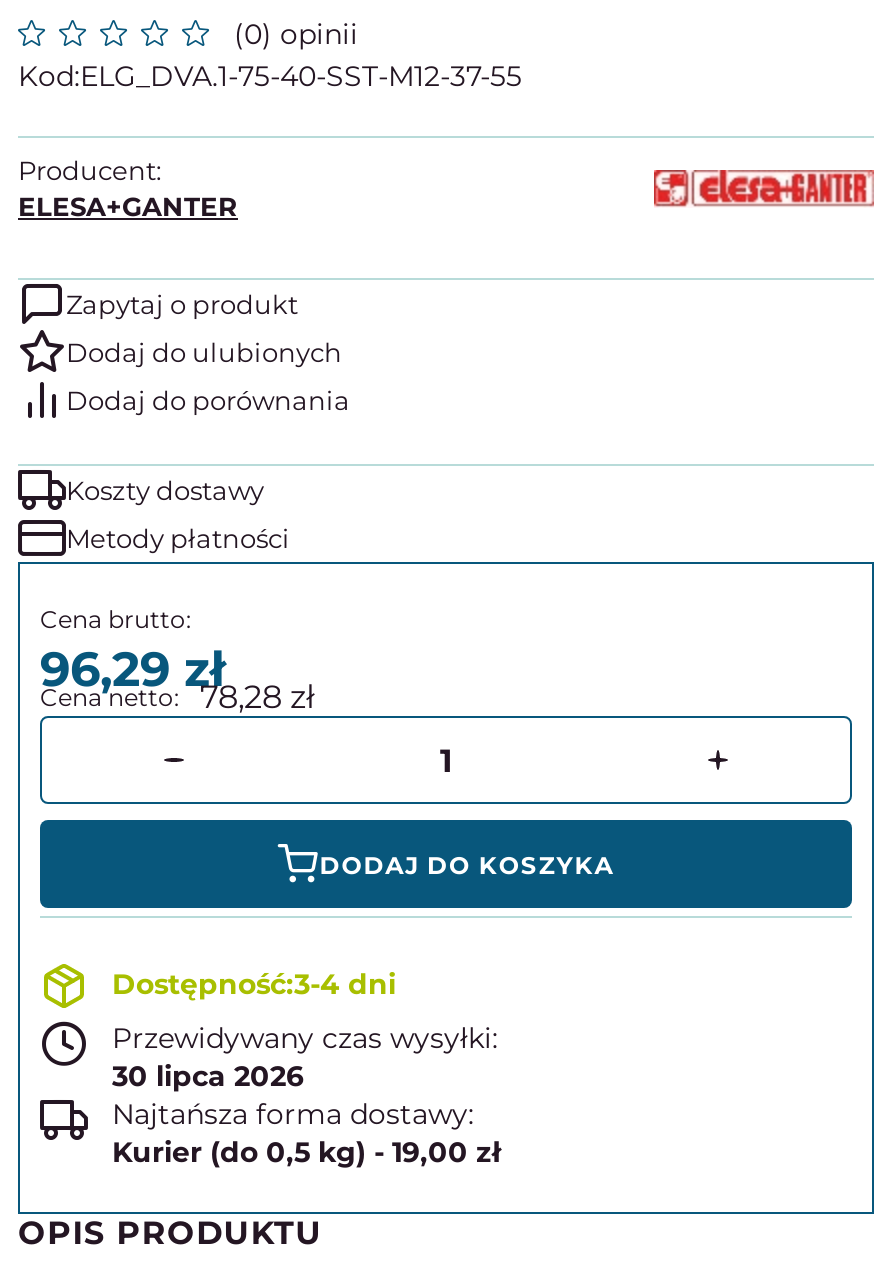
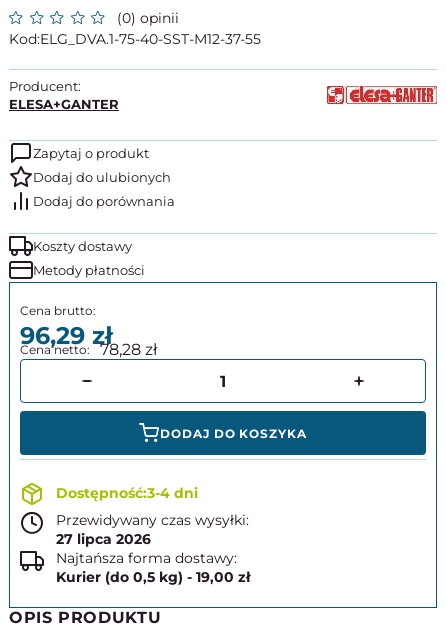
[112,1058,304,1094] 30 lipca 2026 -> [56,530,151,548] 27 lipca 2026

